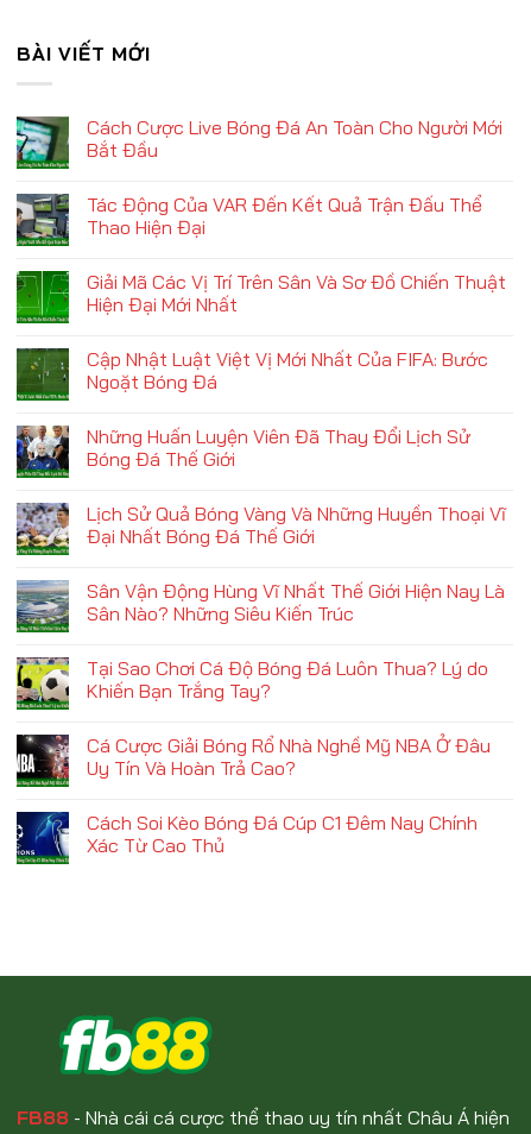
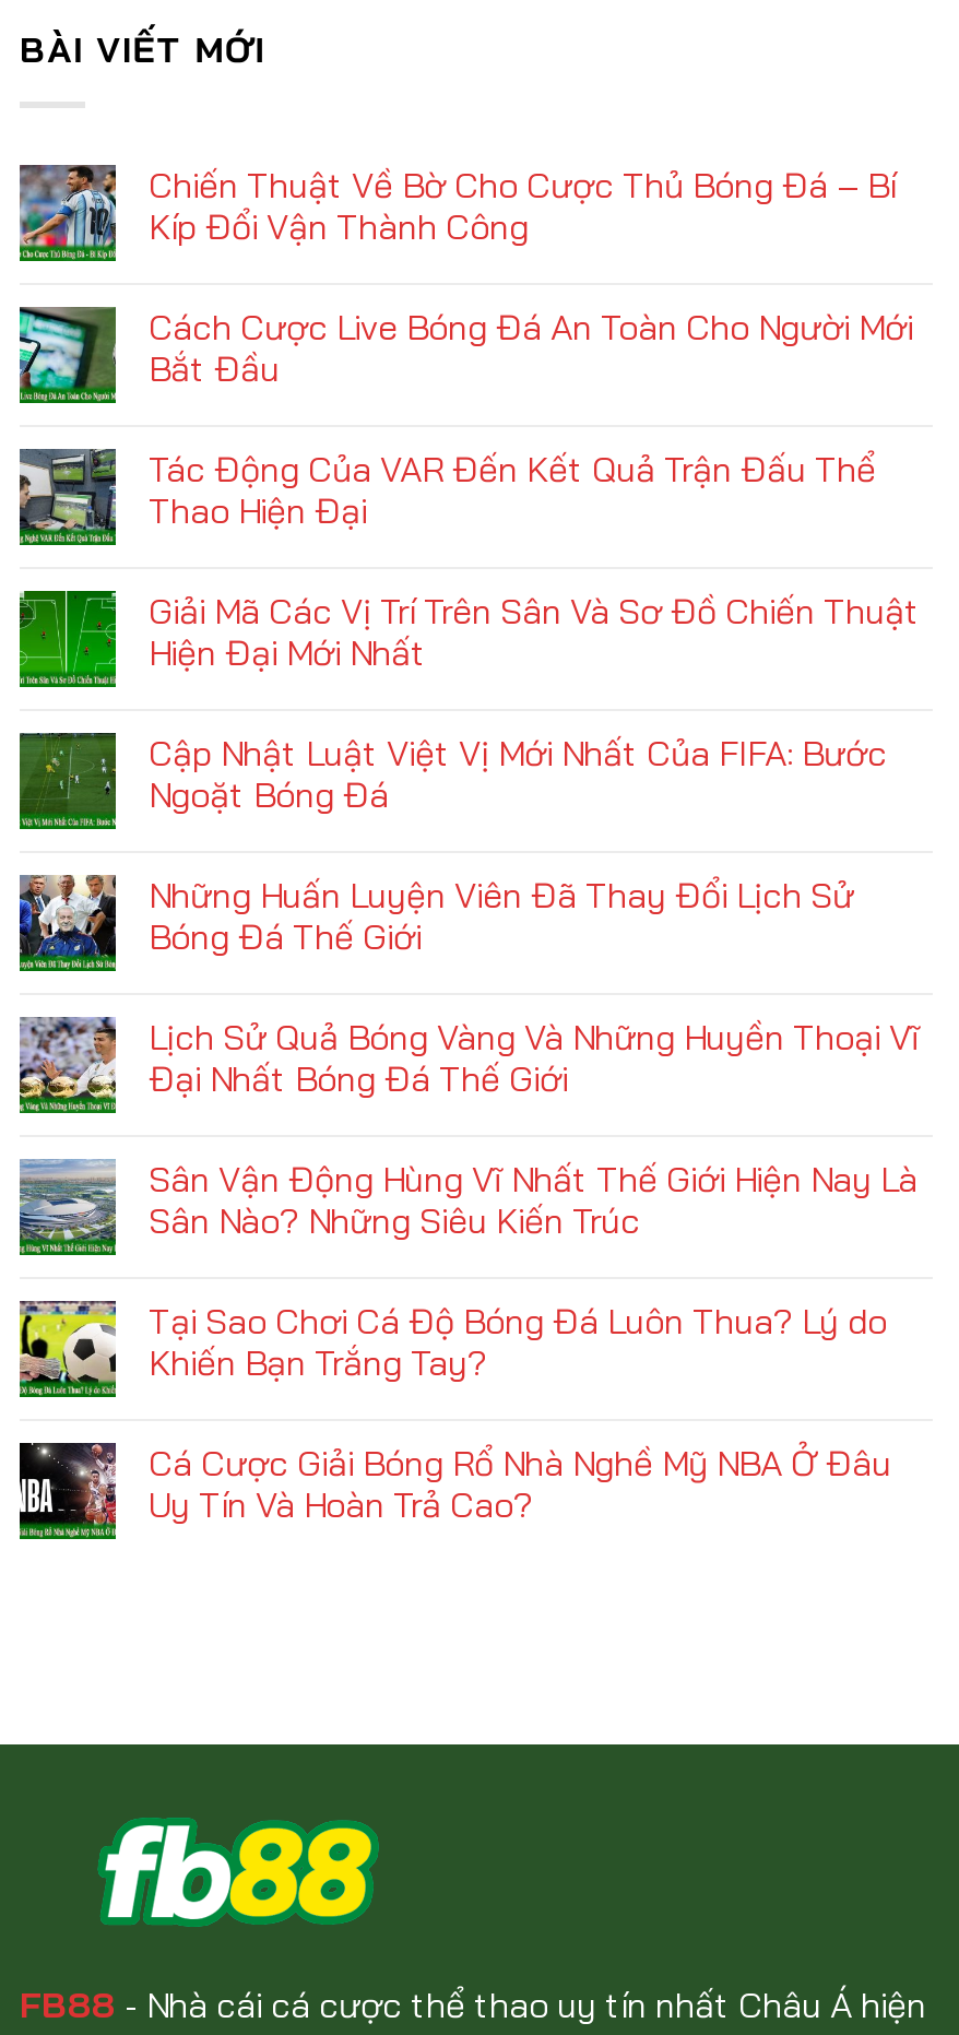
none -> [17,162,896,248] [image] | Chiến Thuật Về Bờ Cho Cược Thủ Bóng Đá – Bí | Kíp Đổi Vận Thành Công
moved [14,115,506,779] -> [15,304,920,1525]: [image] | Cách Cược Live Bóng Đá An Toàn Cho Người Mới | Bắt Đầu | ... | Cá Cược Giải Bóng Rổ Nhà Nghề Mỹ NBA Ở Đâu | Uy Tín Và Hoàn Trả Cao?
[15,810,478,858] [image] | Cách Soi Kèo Bóng Đá Cúp C1 Đêm Nay Chính | Xác Từ Cao Thủ -> none

